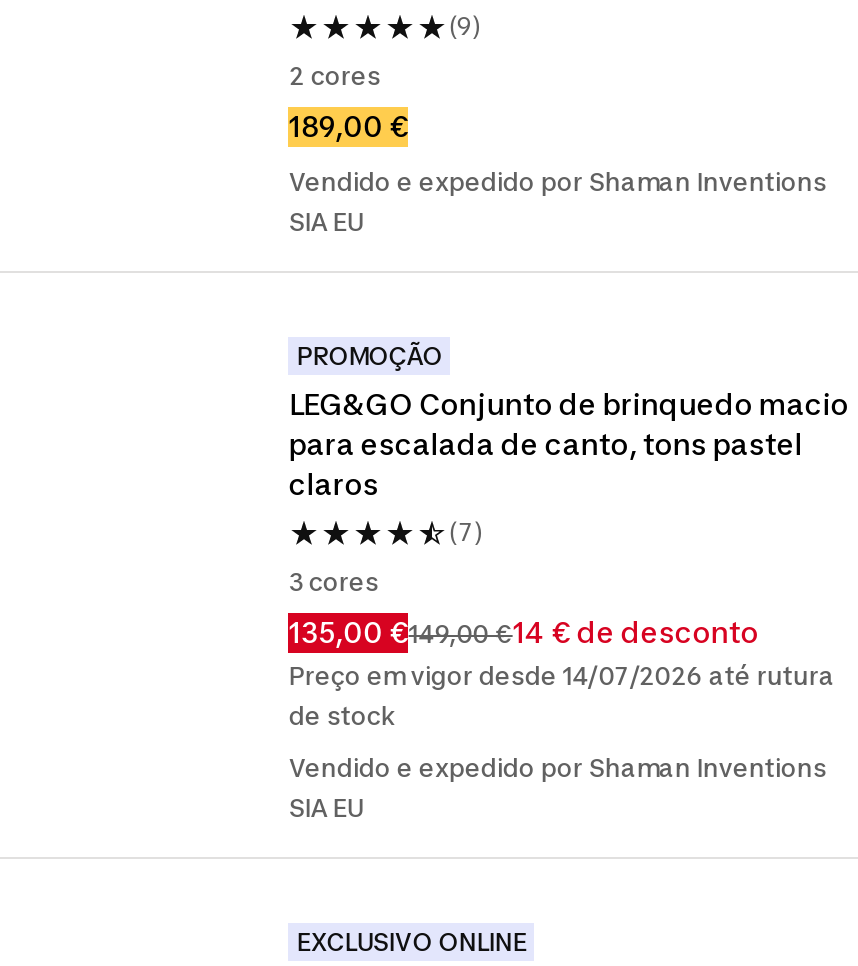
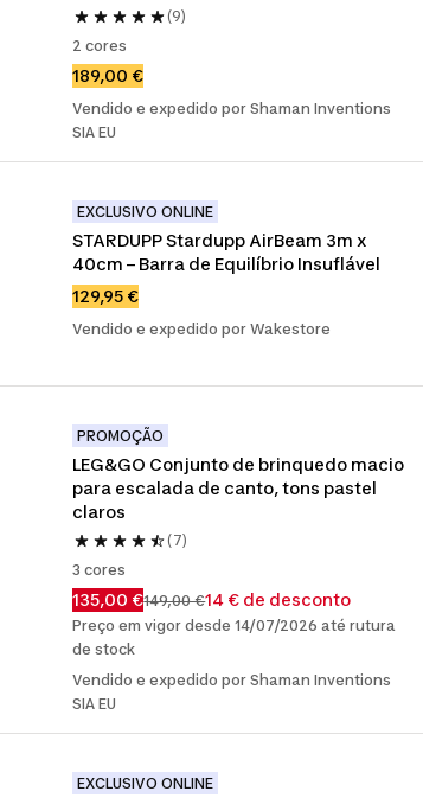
none -> [73,203,381,338] EXCLUSIVO ONLINE | STARDUPP Stardupp AirBeam 3m x | 40cm – Barra de Equilíbrio Insuflável | 129,95 € | Vendido e expedido por Wakestore

